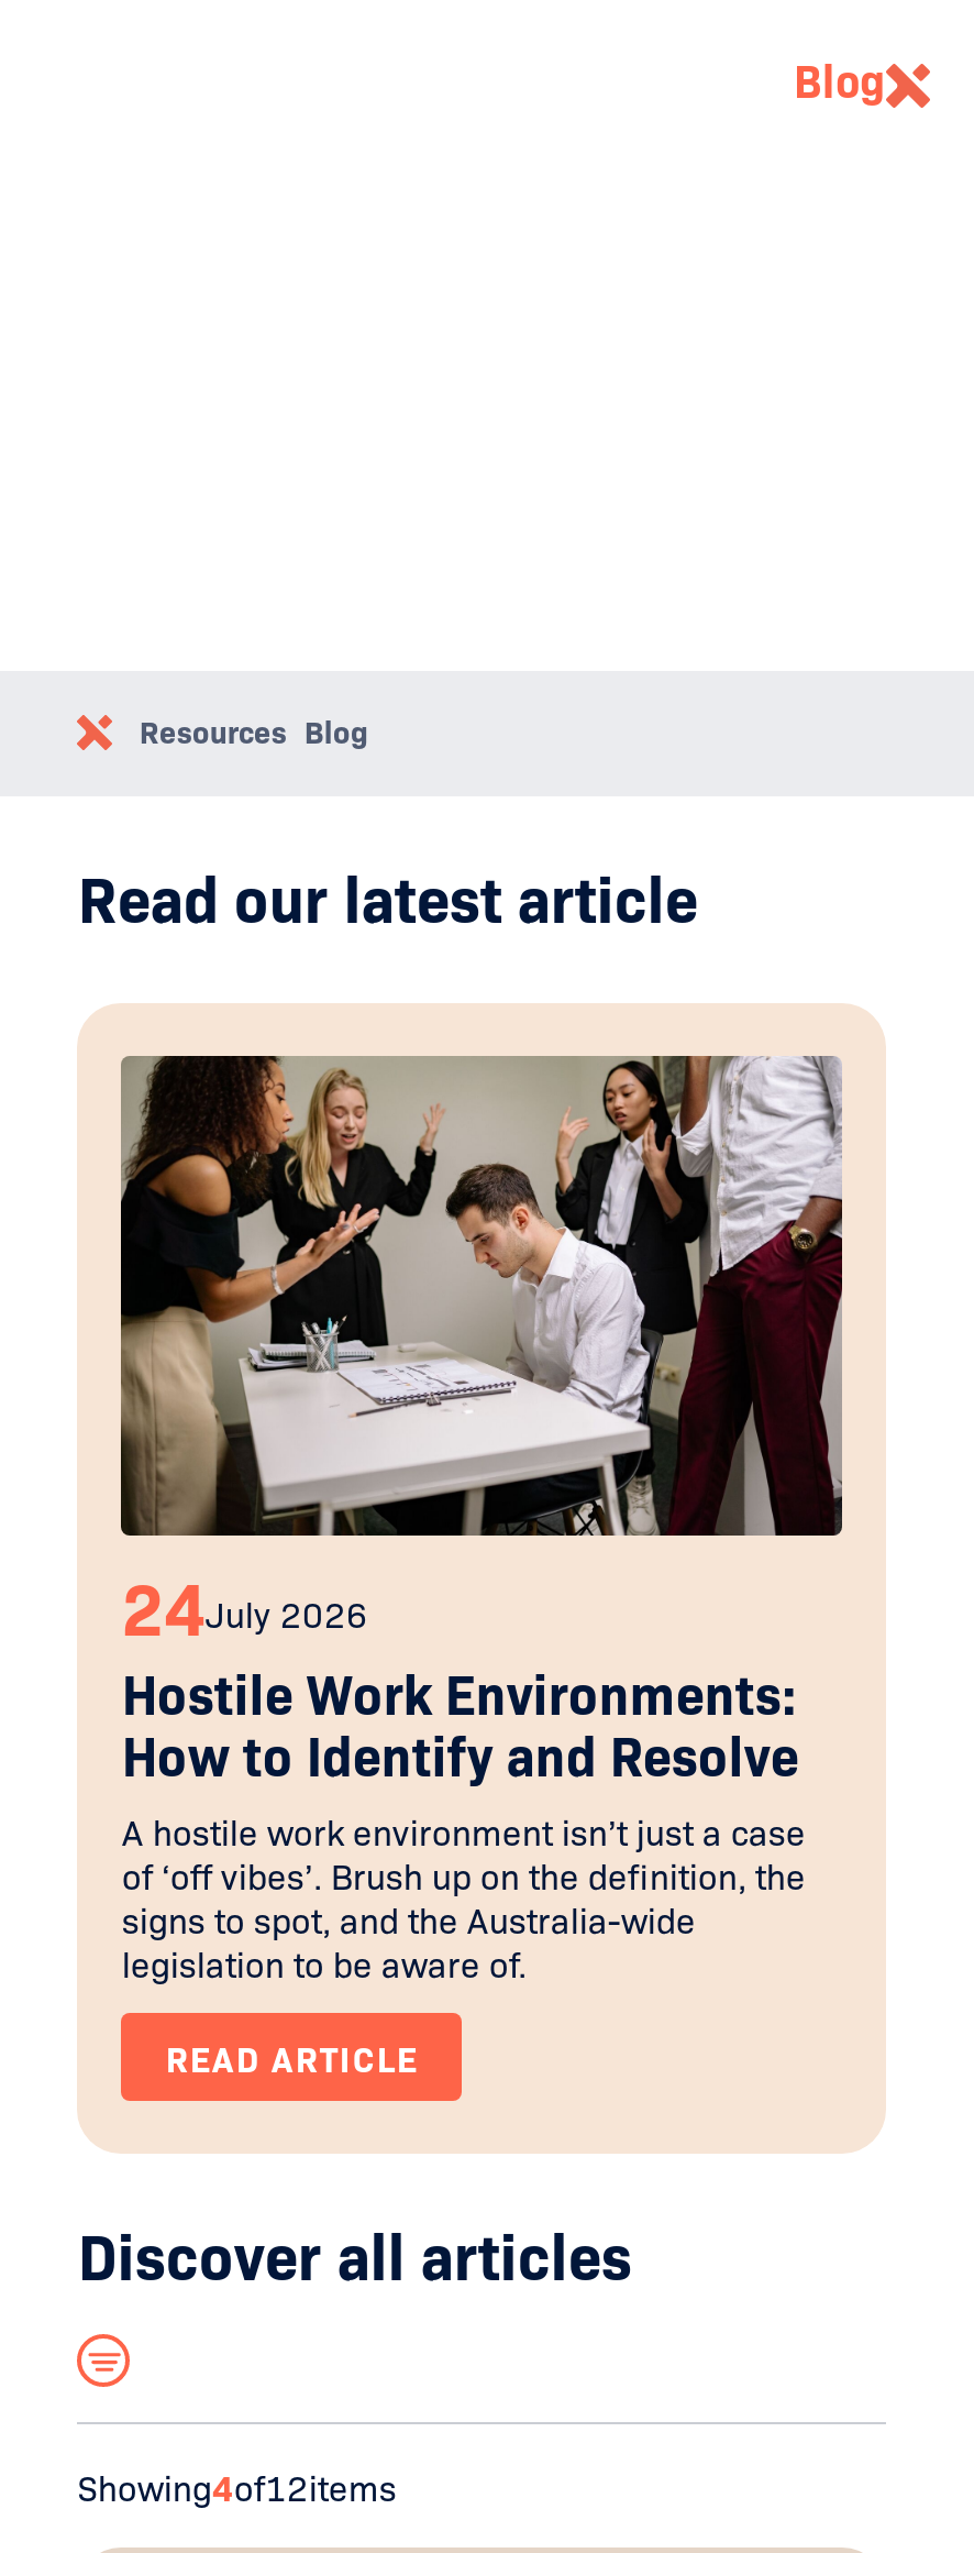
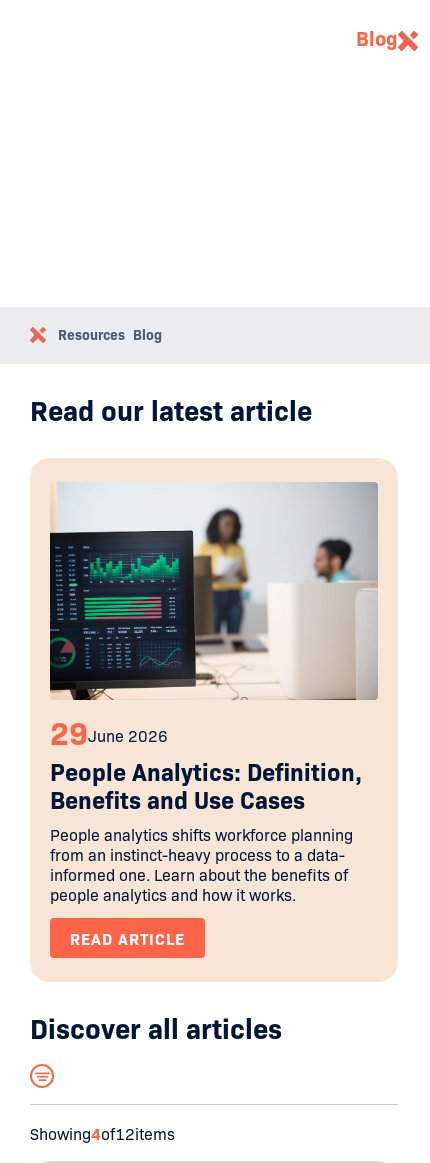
[119,1054,844,1987] [image] | 24July 2026 | Hostile Work Environments: | How to Identify and Resolve | A hostile work environment isn’t just a case | of ‘off vibes’. Brush up on the definition, the | signs to spot, and the Australia-wide | legislation to be aware of. -> [49,482,378,905] [image] | 29June 2026 | People Analytics: Definition, | Benefits and Use Cases | People analytics shifts workforce planning | from an instinct-heavy process to a data- | informed one. Learn about the benefits of | people analytics and how it works.

